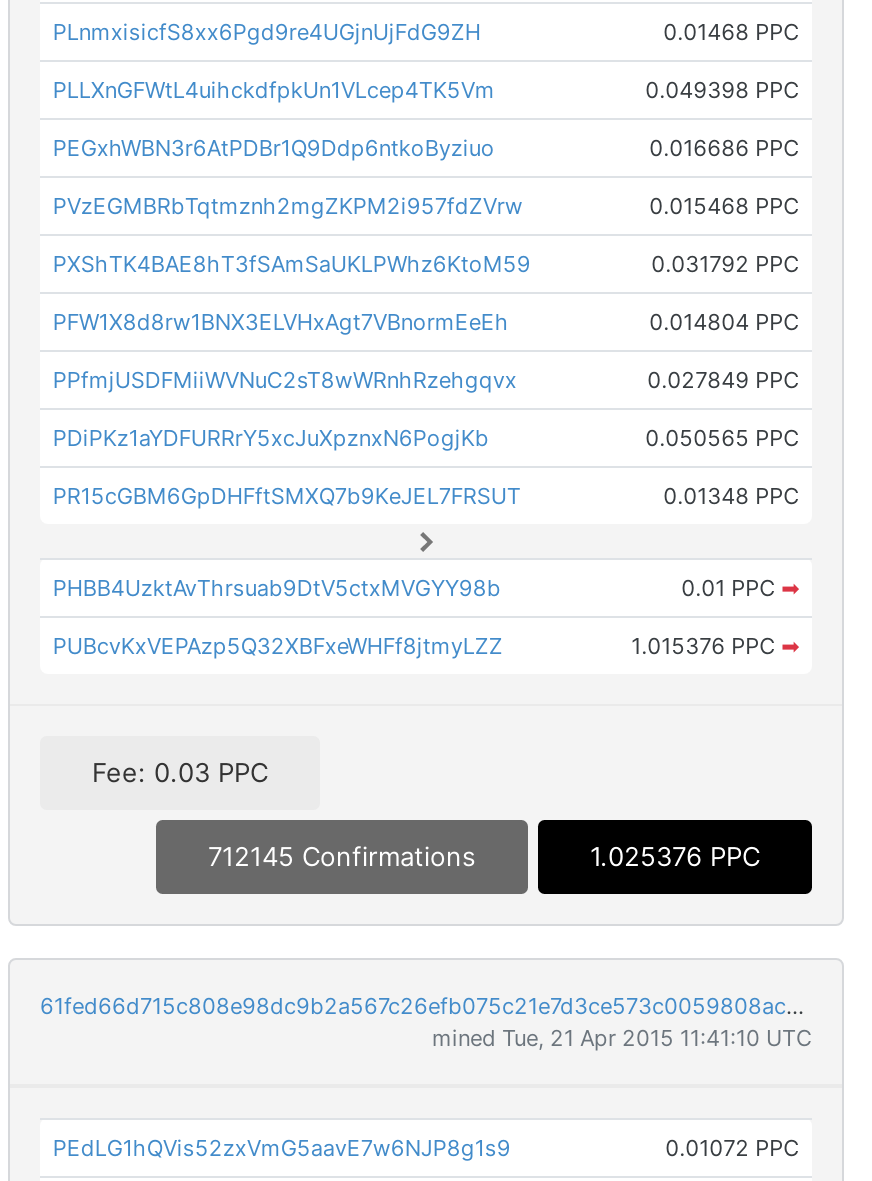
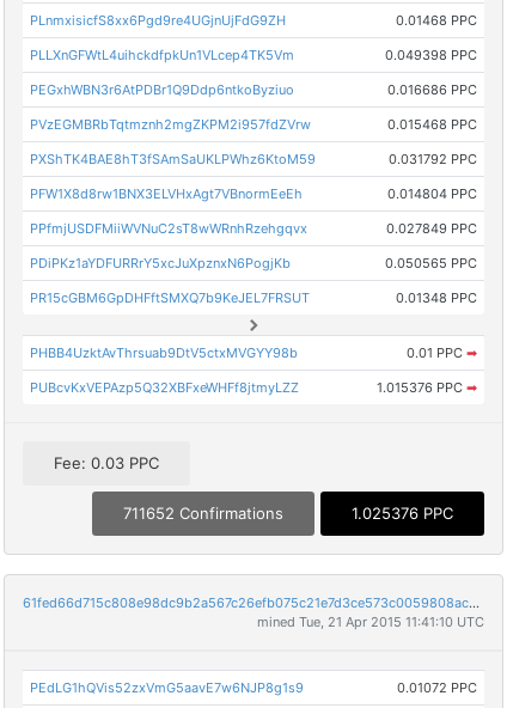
[208,841,476,873] 712145 Confirmations -> [123,504,283,523] 711652 Confirmations

